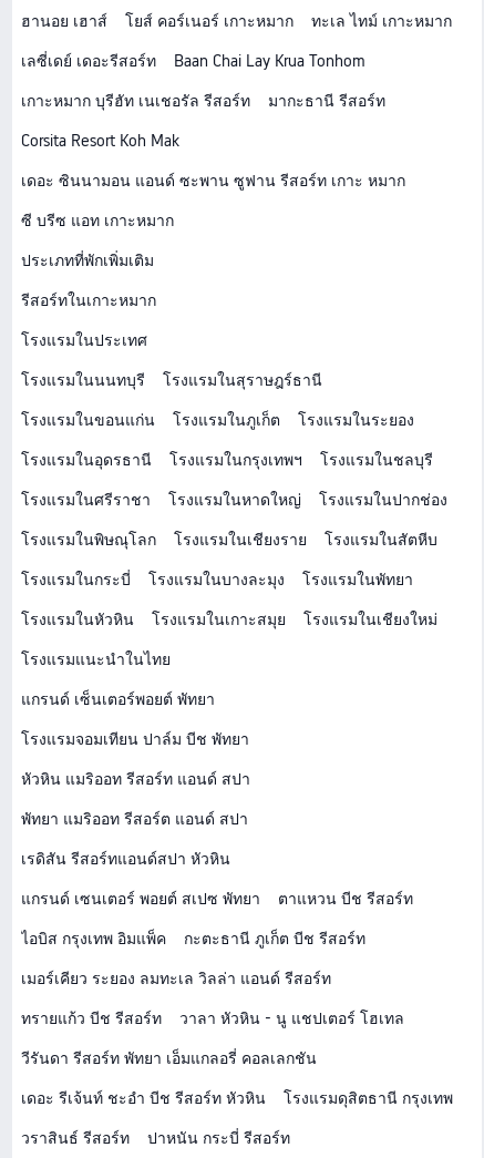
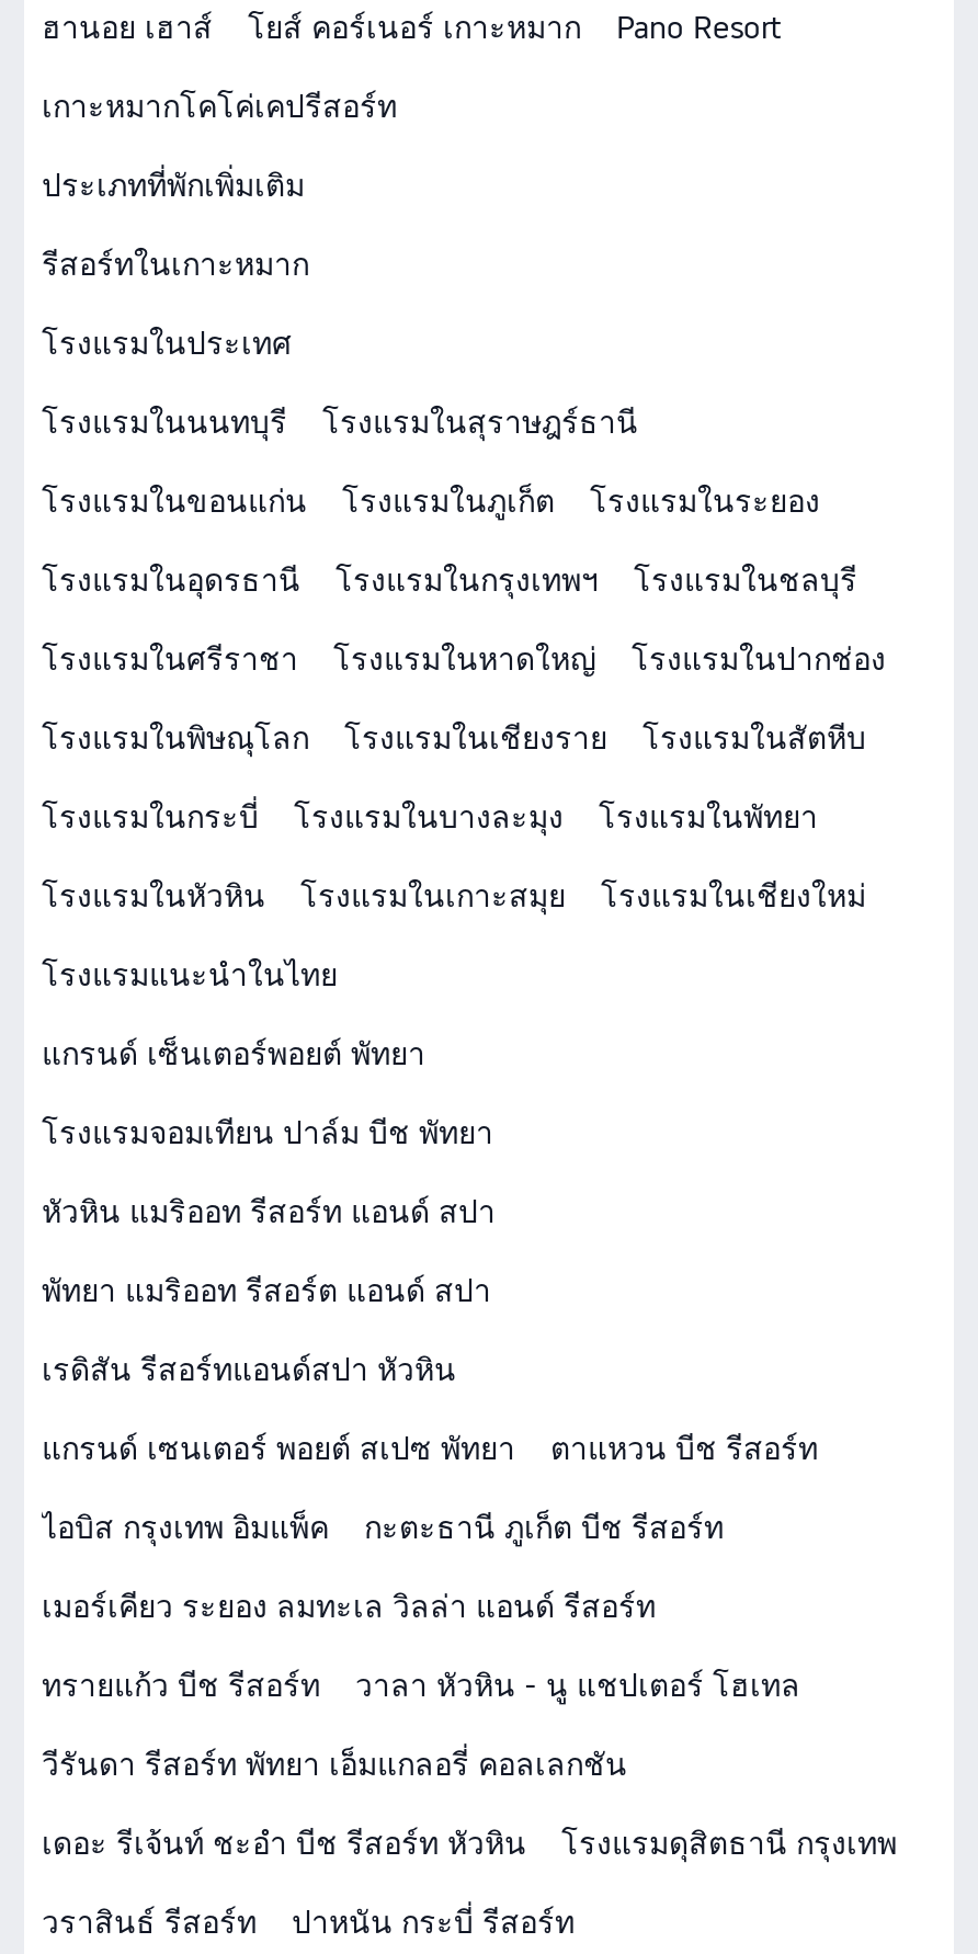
[21,13,452,230] ทะเล ไทม์ เกาะหมาก | เลซี่เดย์ เดอะรีสอร์ท | Baan Chai Lay Krua Tonhom | เกาะหมาก บุรีฮัท เนเชอรัล รีสอร์ท | มากะธานี รีสอร์ท | Corsita Resort Koh Mak | เดอะ ซินนามอน แอนด์ ซะพาน ซูฟาน รีสอร์ท เกาะ หมาก | ซี บรีซ แอท เกาะหมาก -> [42,11,781,125] Pano Resort | เกาะหมากโคโค่เคปรีสอร์ท

